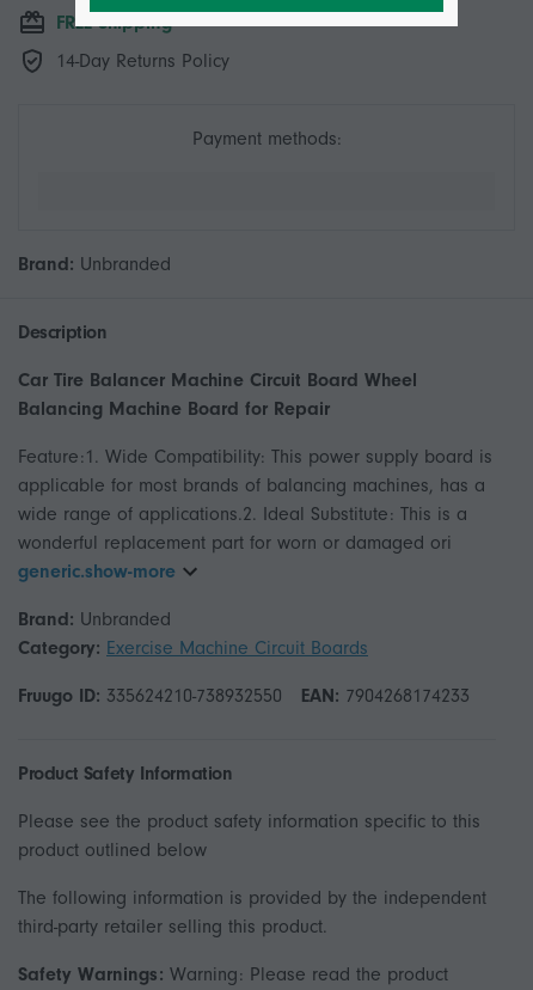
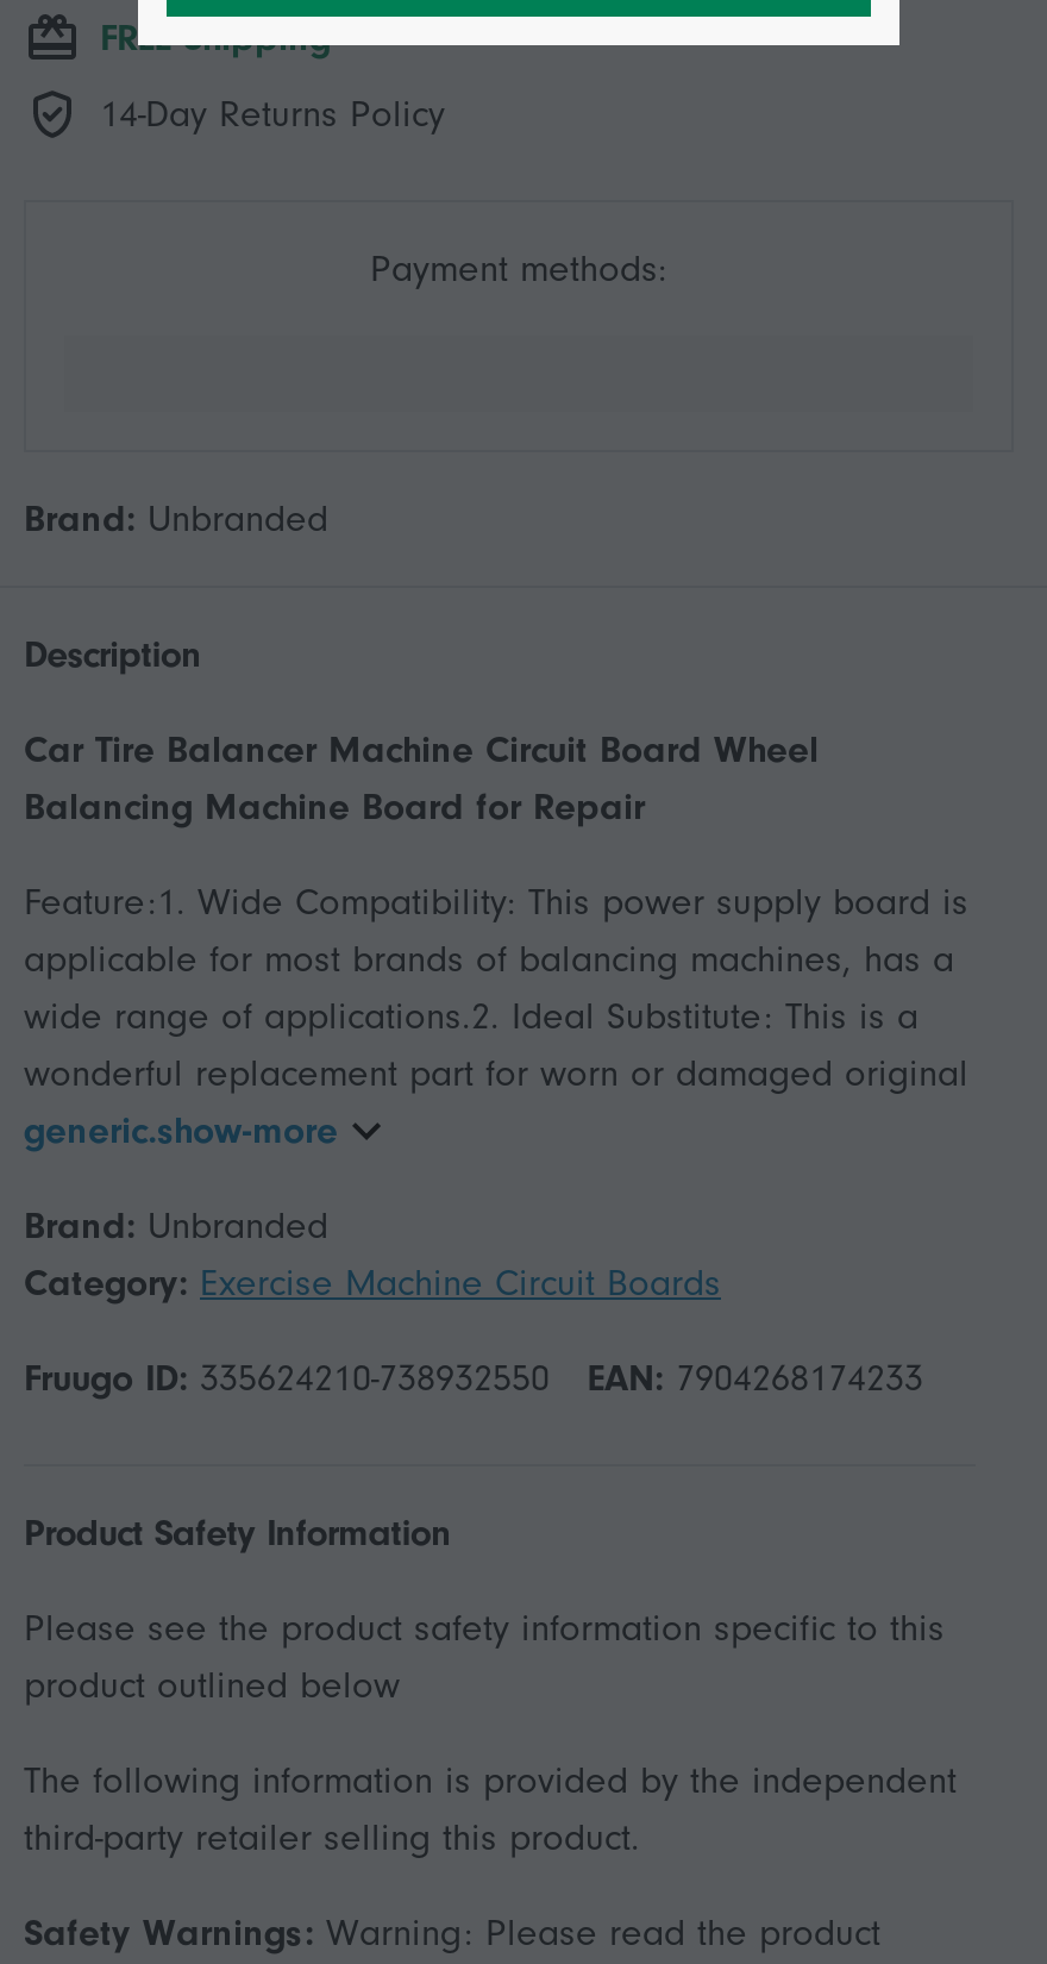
[18,532,452,554] wonderful replacement part for worn or damaged ori -> [24,1052,968,1095] wonderful replacement part for worn or damaged original

